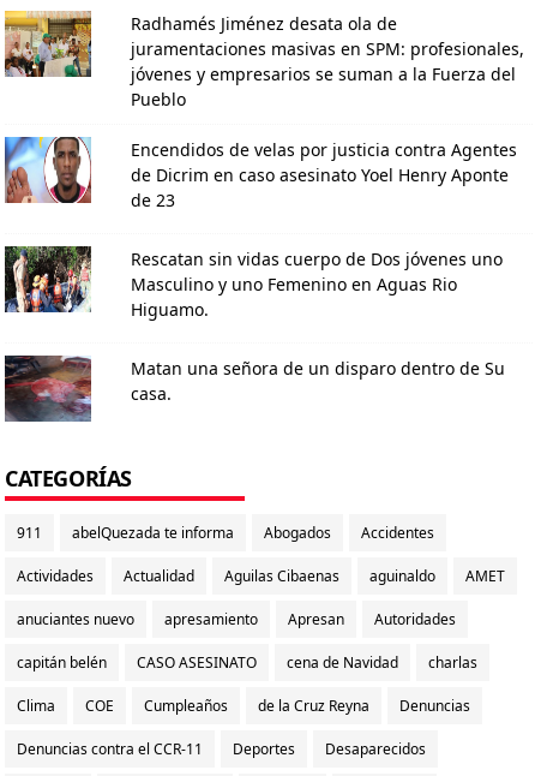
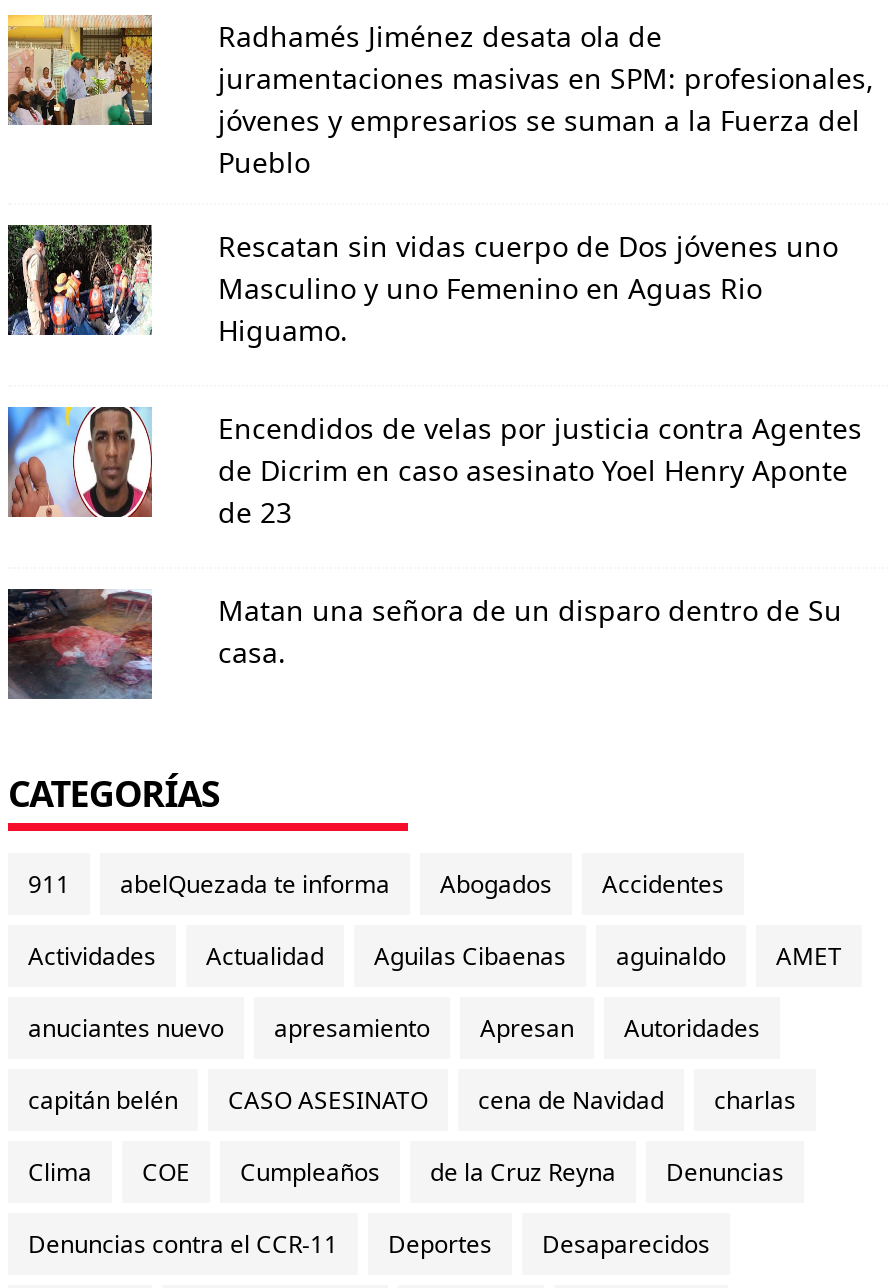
moved [0,135,517,211] -> [0,403,862,530]: [image] | Encendidos de velas por justicia contra Agentes | de Dicrim en caso asesinato Yoel Henry Aponte | de 23
moved [5,245,503,320] -> [6,223,838,348]: [image] | Rescatan sin vidas cuerpo de Dos jóvenes uno | Masculino y uno Femenino en Aguas Rio | Higuamo.

